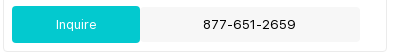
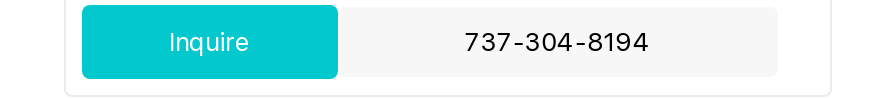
[203,17,296,32] 877-651-2659 -> [465,27,651,57] 737-304-8194

